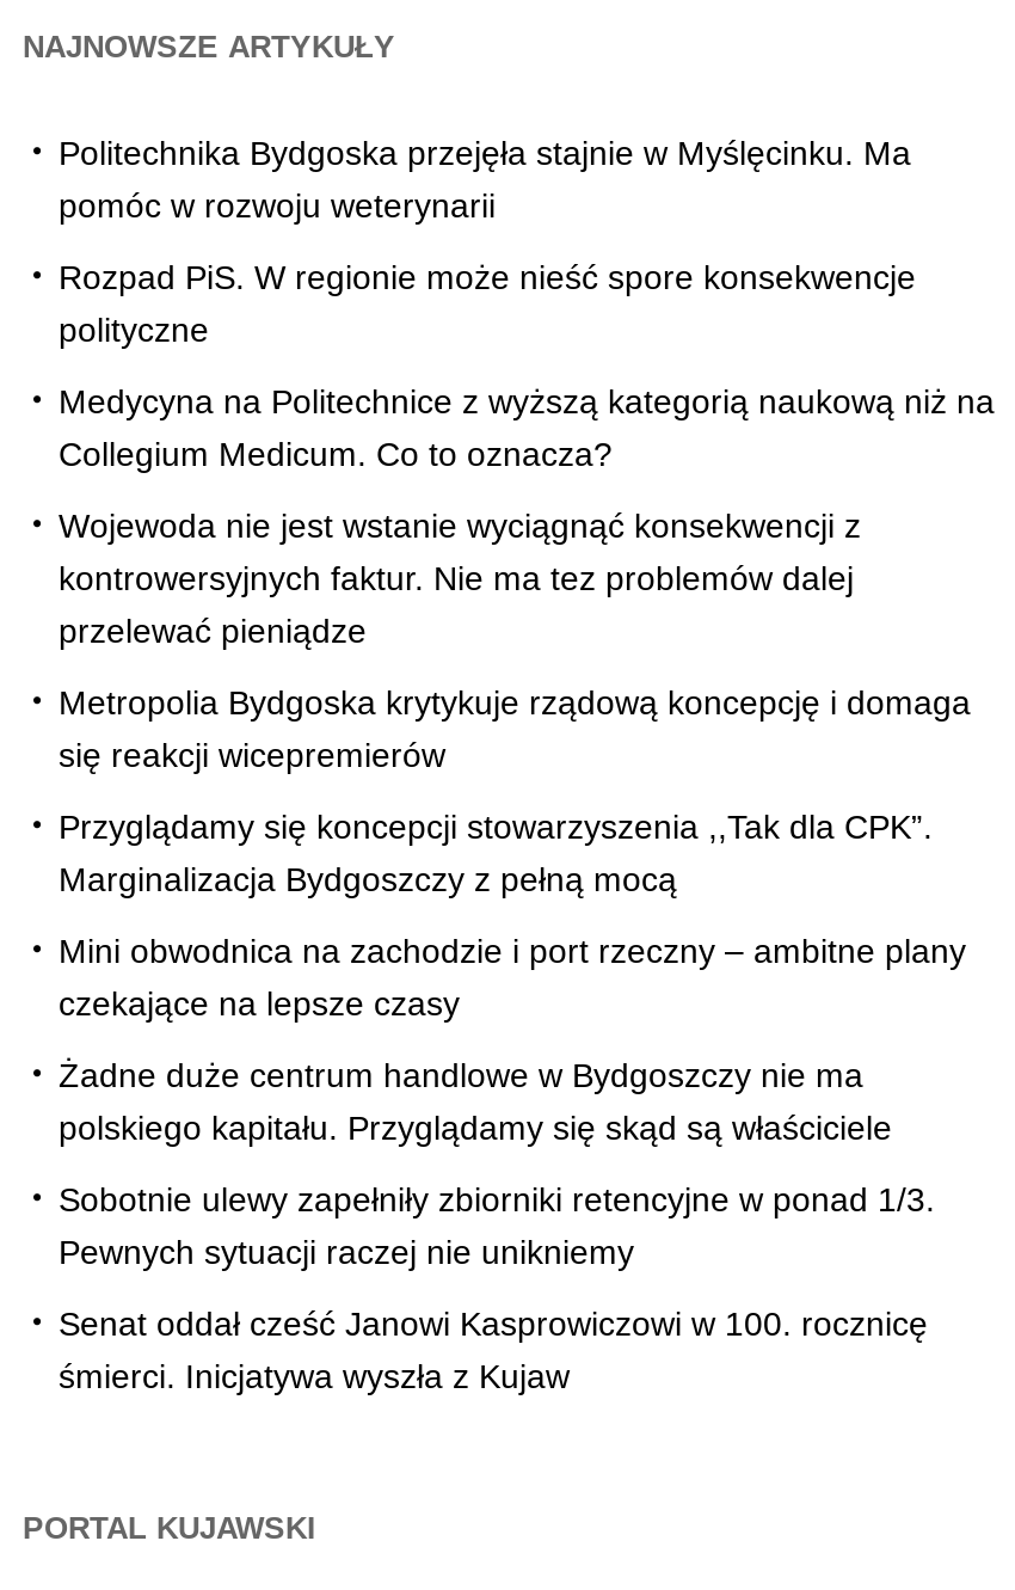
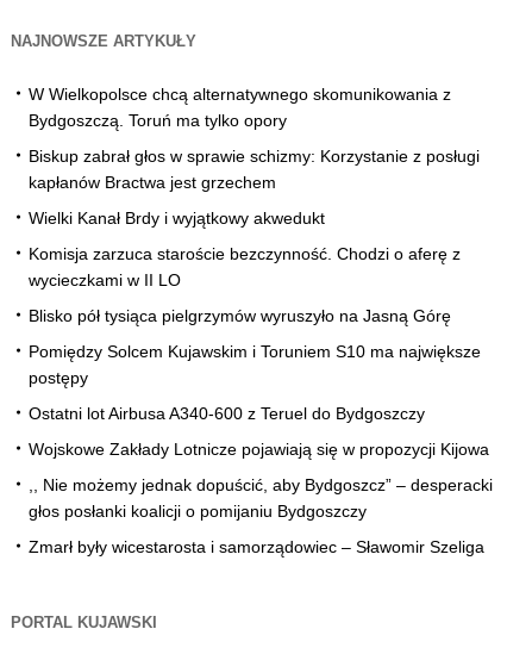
[59,134,911,225] Politechnika Bydgoska przejęła stajnie w Myślęcinku. Ma | pomóc w rozwoju weterynarii -> [29,85,451,130] W Wielkopolsce chcą alternatywnego skomunikowania z | Bydgoszczą. Toruń ma tylko opory
[59,258,916,349] Rozpad PiS. W regionie może nieść spore konsekwencje | polityczne -> [29,147,480,192] Biskup zabrał głos w sprawie schizmy: Korzystanie z posługi | kapłanów Bractwa jest grzechem
[59,383,995,473] Medycyna na Politechnice z wyższą kategorią naukową niż na | Collegium Medicum. Co to oznacza? -> [29,209,325,228] Wielki Kanał Brdy i wyjątkowy akwedukt
[59,507,861,650] Wojewoda nie jest wstanie wyciągnąć konsekwencji z | kontrowersyjnych faktur. Nie ma tez problemów dalej | przelewać pieniądze -> [29,244,461,290] Komisja zarzuca staroście bezczynność. Chodzi o aferę z | wycieczkami w II LO
[59,684,971,774] Metropolia Bydgoska krytykuje rządową koncepcję i domaga | się reakcji wicepremierów -> [29,306,451,325] Blisko pół tysiąca pielgrzymów wyruszyło na Jasną Górę
[59,808,933,899] Przyglądamy się koncepcji stowarzyszenia ,,Tak dla CPK”. | Marginalizacja Bydgoszczy z pełną mocą -> [29,342,481,387] Pomiędzy Solcem Kujawskim i Toruniem S10 ma największe | postępy
[59,932,966,1023] Mini obwodnica na zachodzie i port rzeczny – ambitne plany | czekające na lepsze czasy -> [29,404,425,423] Ostatni lot Airbusa A340-600 z Teruel do Bydgoszczy
[59,1056,892,1147] Żadne duże centrum handlowe w Bydgoszczy nie ma | polskiego kapitału. Przyglądamy się skąd są właściciele -> [29,440,489,459] Wojskowe Zakłady Lotnicze pojawiają się w propozycji Kijowa
[59,1180,935,1271] Sobotnie ulewy zapełniły zbiorniki retencyjne w ponad 1/3. | Pewnych sytuacji raczej nie unikniemy -> [29,475,493,521] ,, Nie możemy jednak dopuścić, aby Bydgoszcz” – desperacki | głos posłanki koalicji o pomijaniu Bydgoszczy
[59,1305,928,1396] Senat oddał cześć Janowi Kasprowiczowi w 100. rocznicę | śmierci. Inicjatywa wyszła z Kujaw -> [29,537,484,556] Zmarł były wicestarosta i samorządowiec – Sławomir Szeliga

